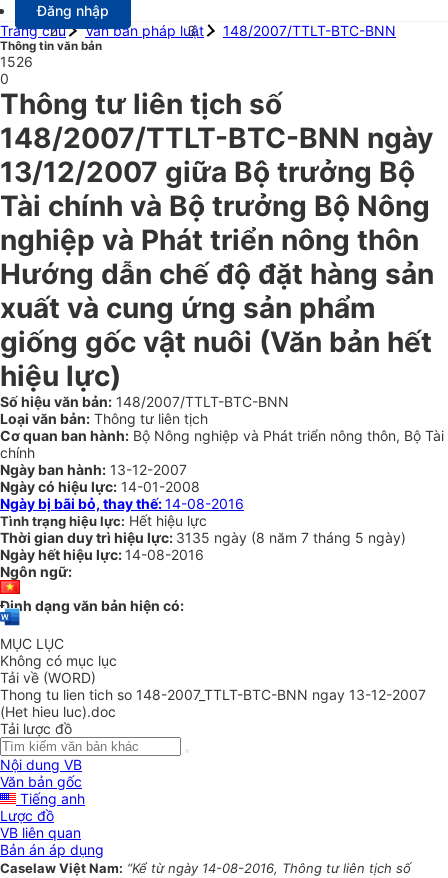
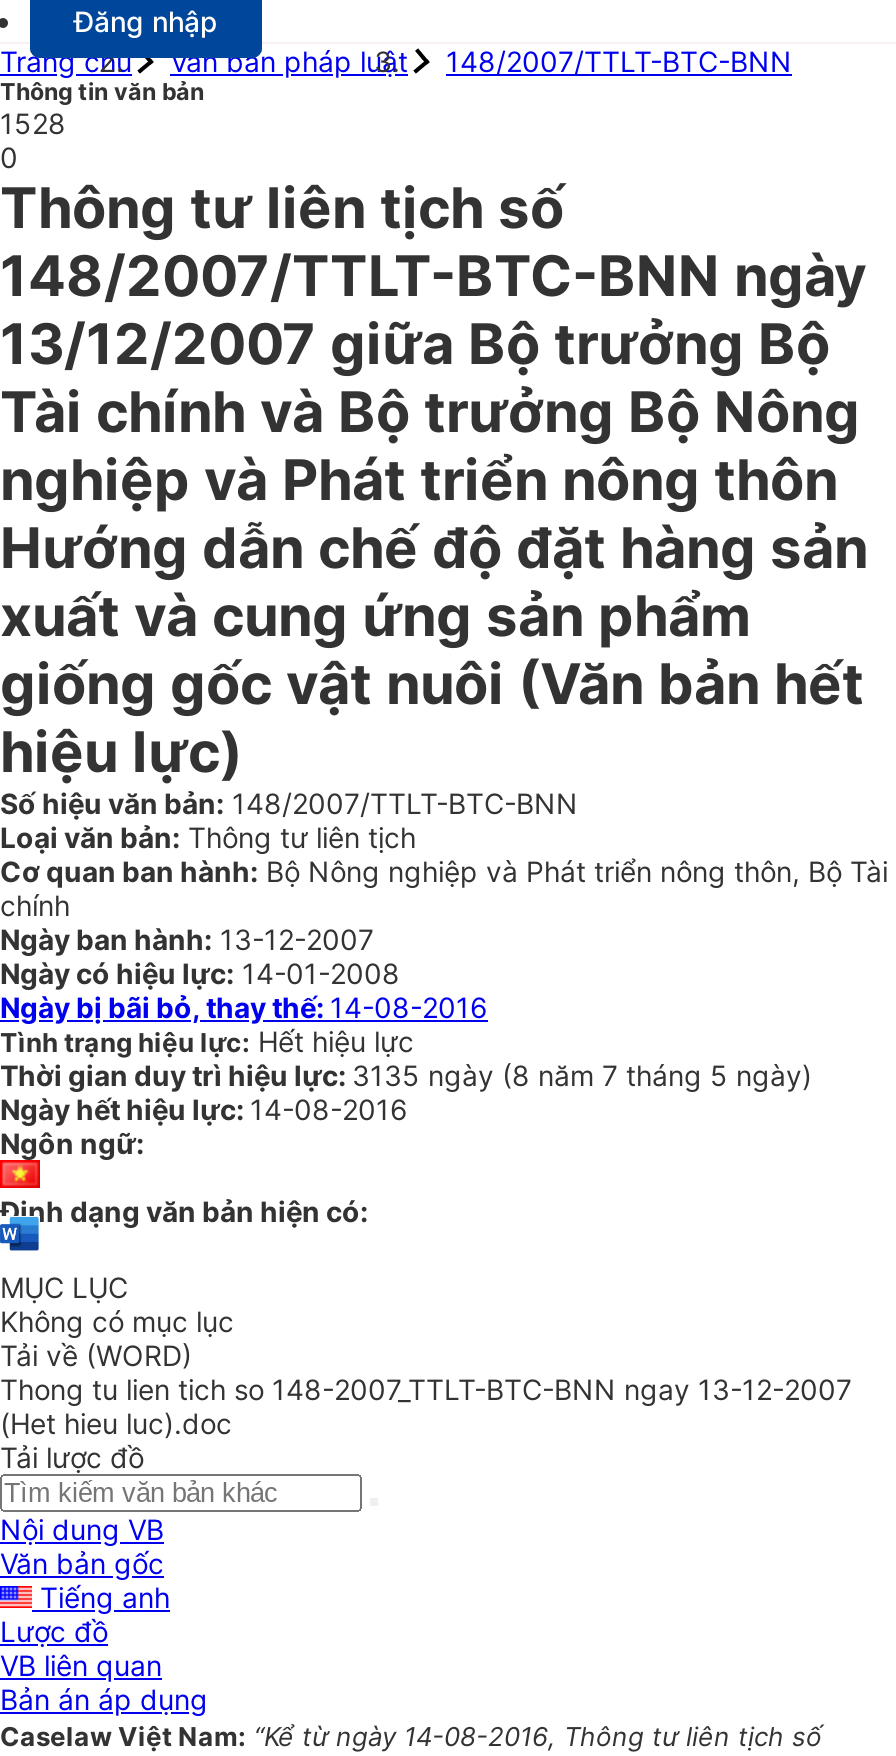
[0,53,33,70] 1526 -> [0,106,66,140] 1528

